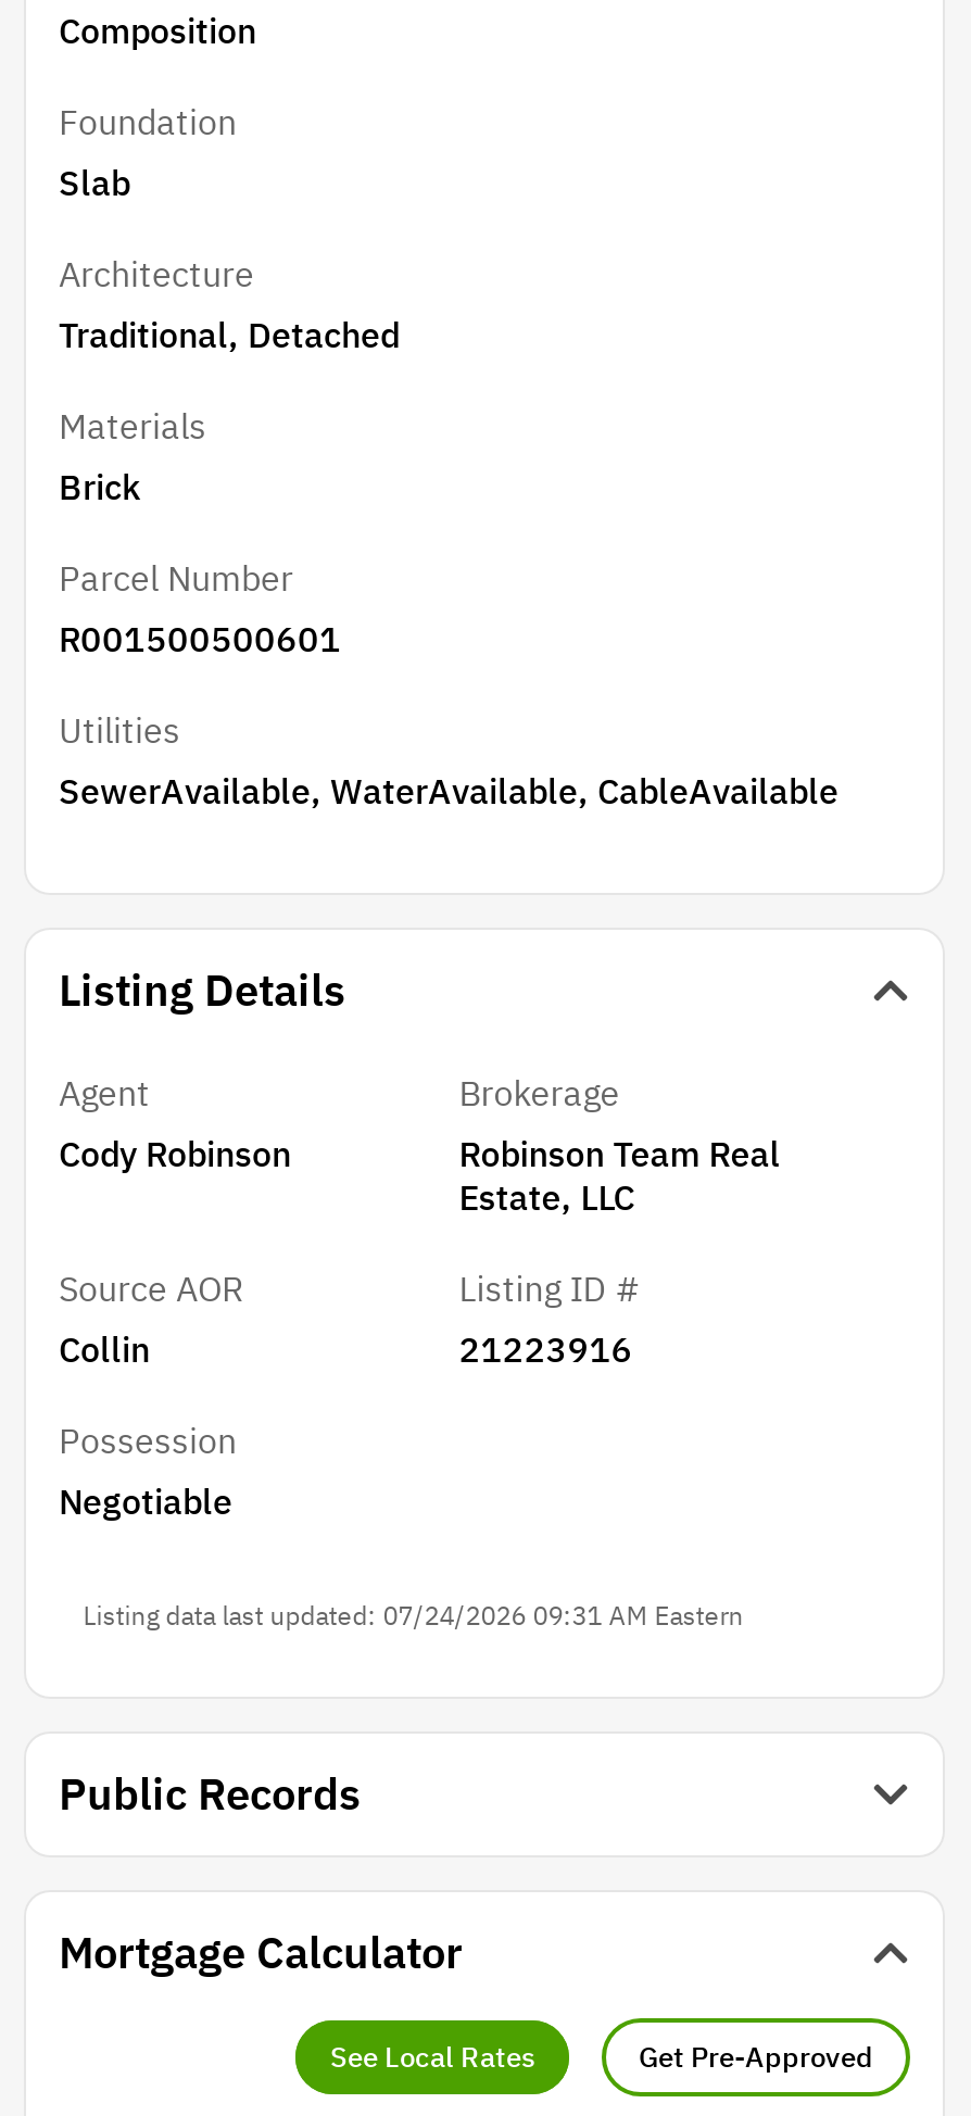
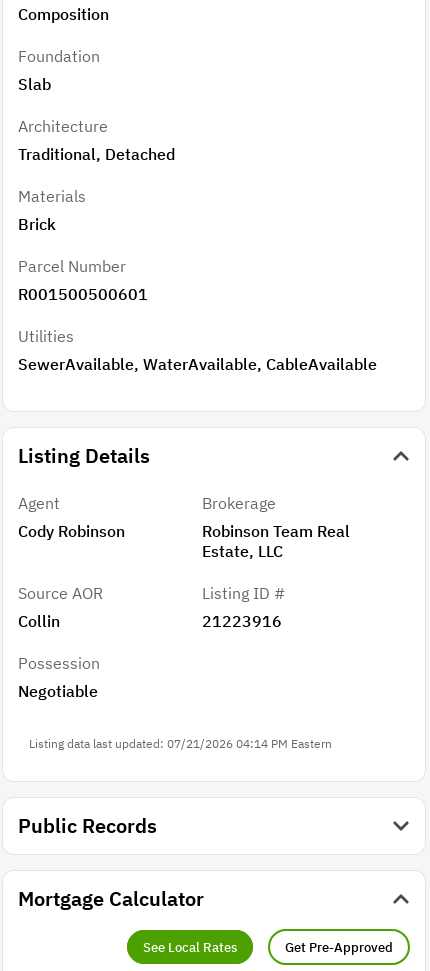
[83,1600,743,1632] Listing data last updated: 07/24/2026 09:31 AM Eastern -> [29,736,332,751] Listing data last updated: 07/21/2026 04:14 PM Eastern

